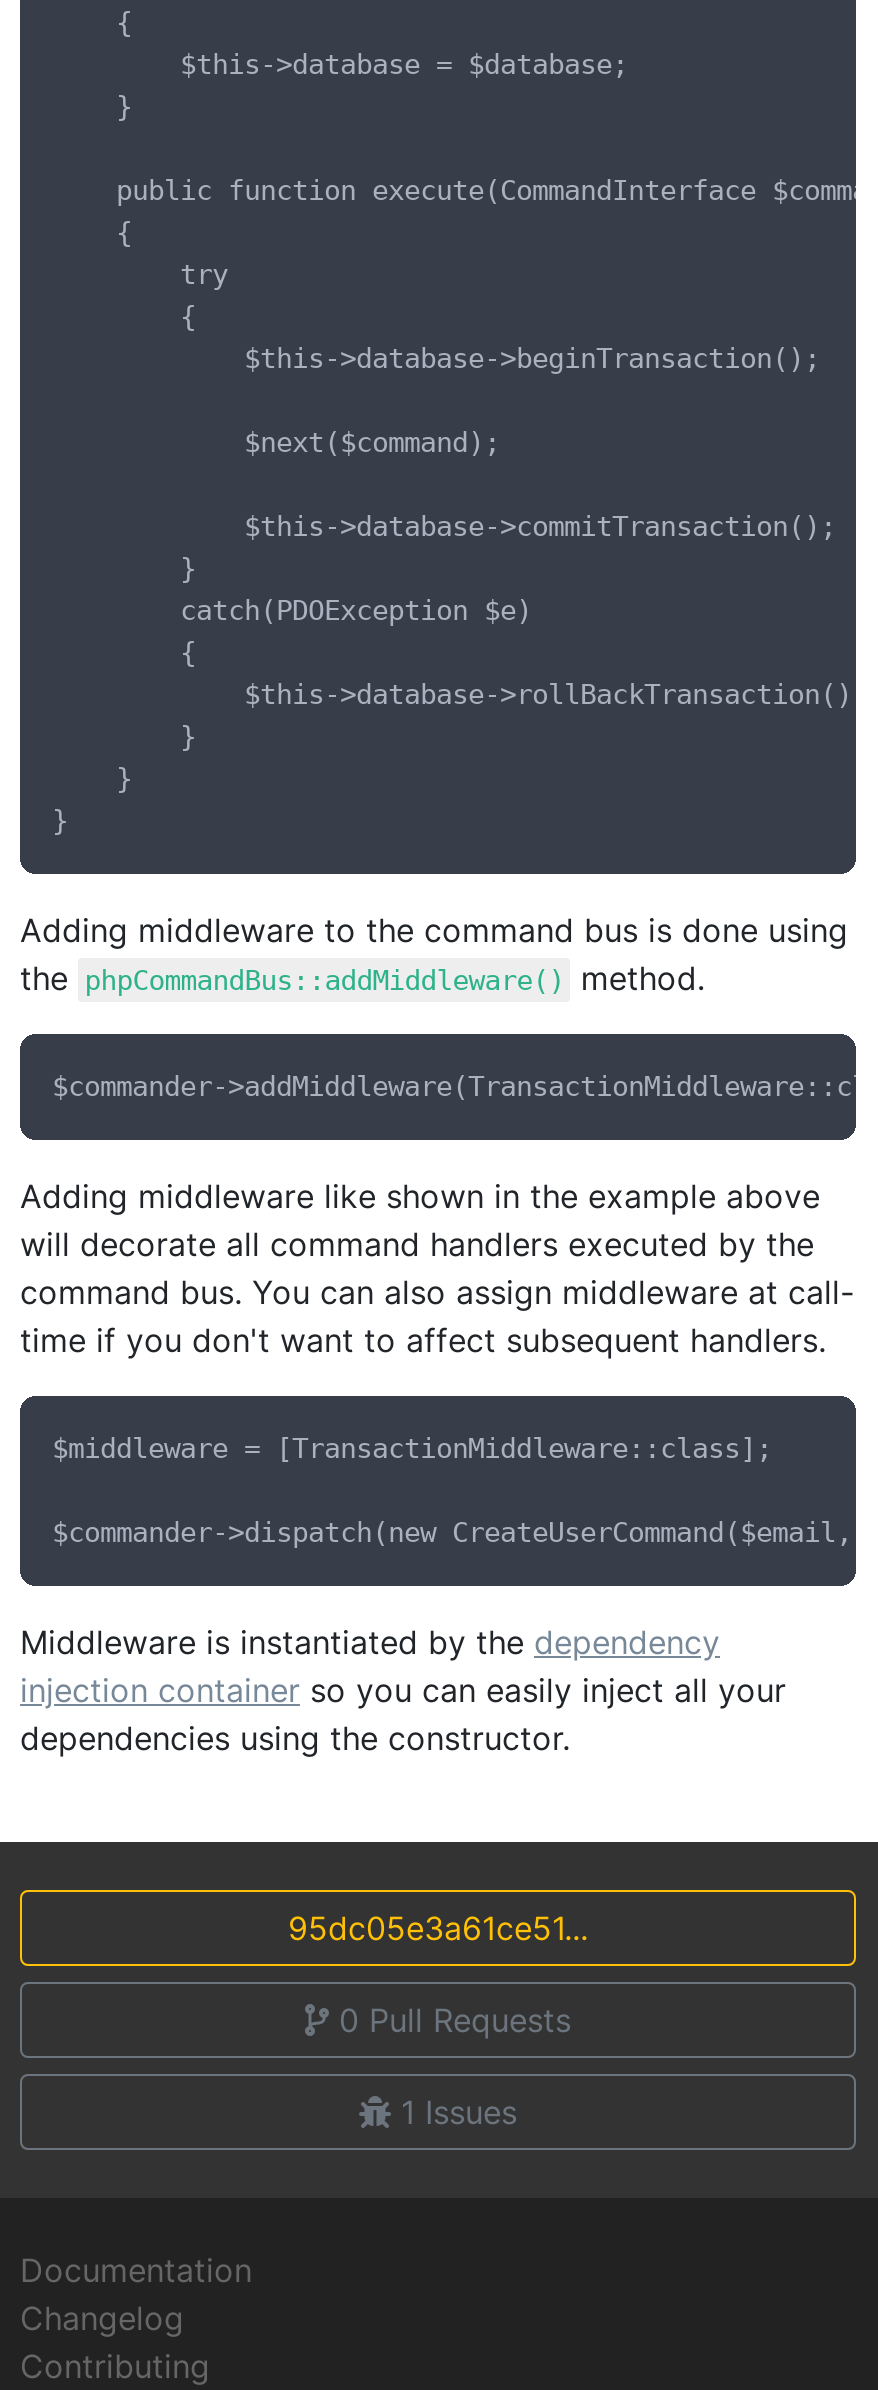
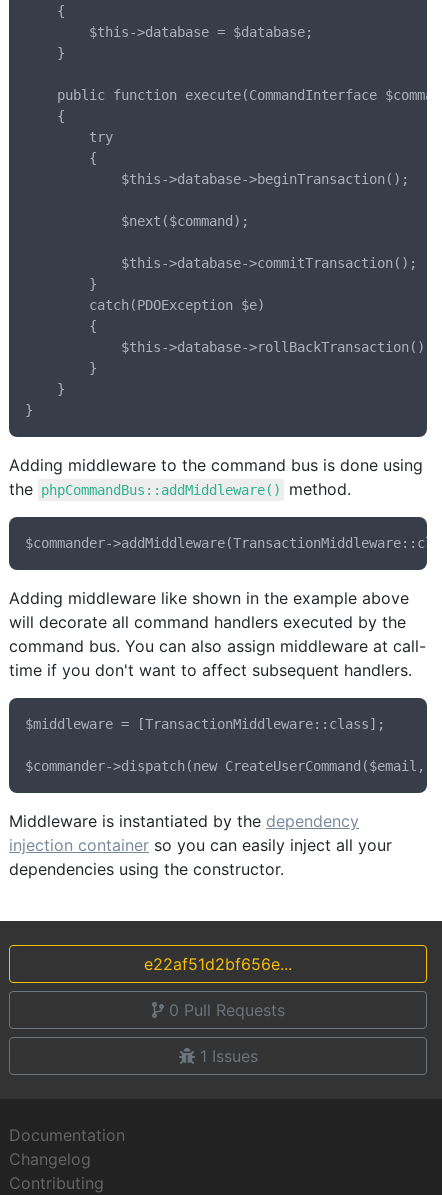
[288,1908,588,1948] 95dc05e3a61ce51... -> [144,954,292,974] e22af51d2bf656e...

